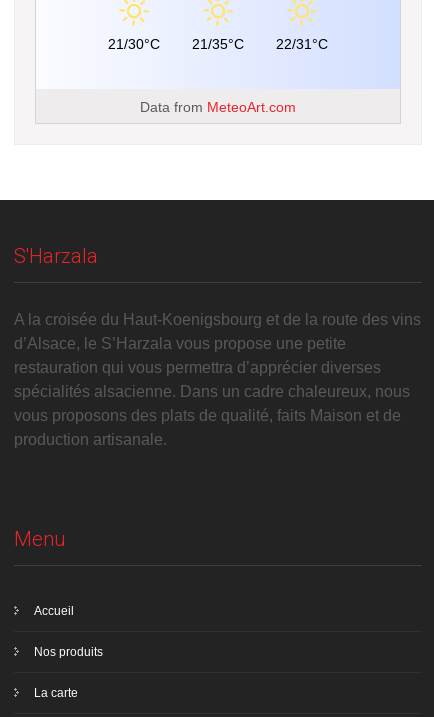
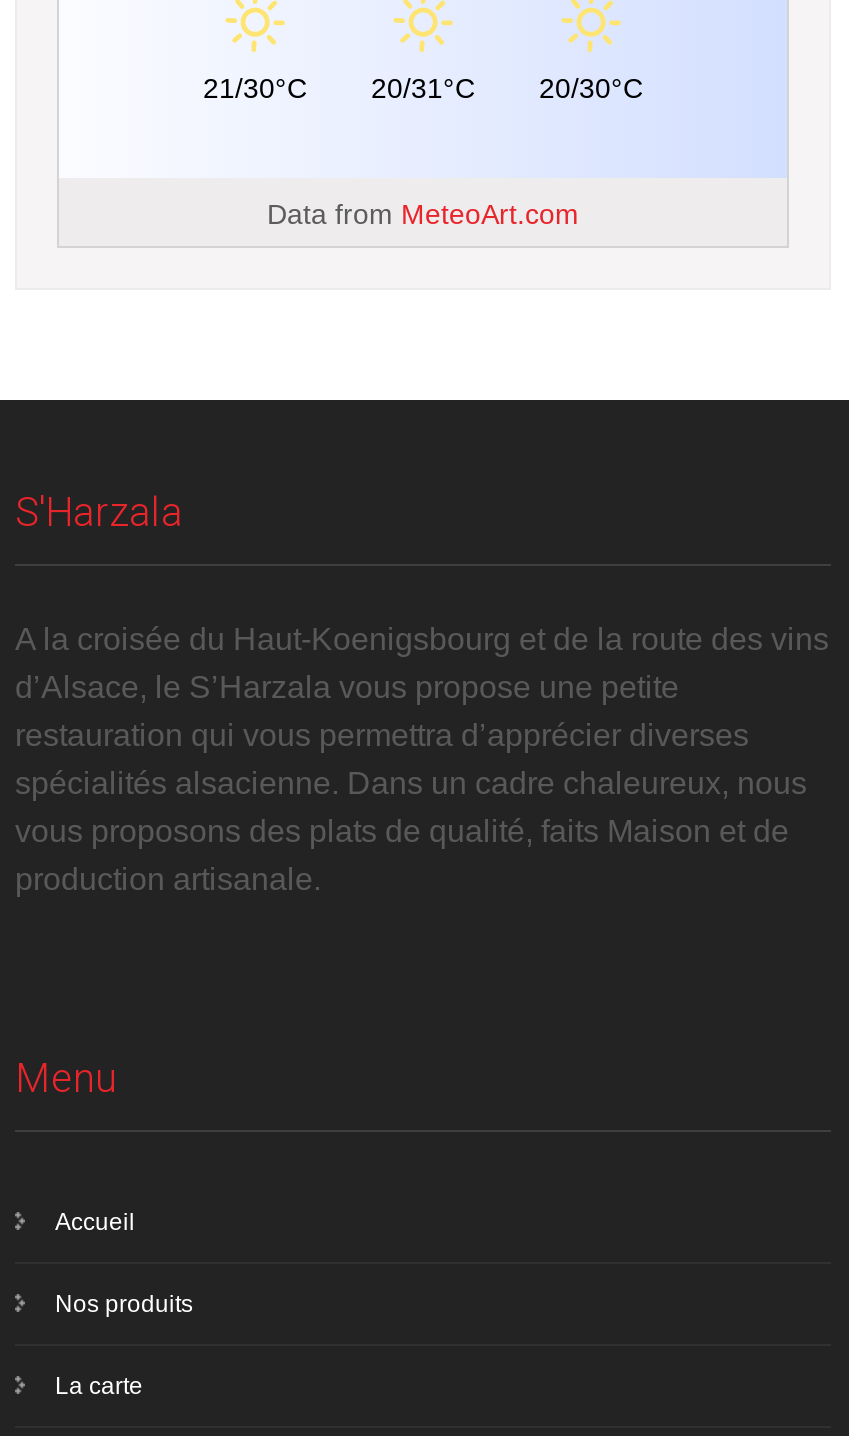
[192,36,244,52] 21/35°C -> [371,72,475,104] 20/31°C
[276,36,328,52] 22/31°C -> [539,72,643,104] 20/30°C

